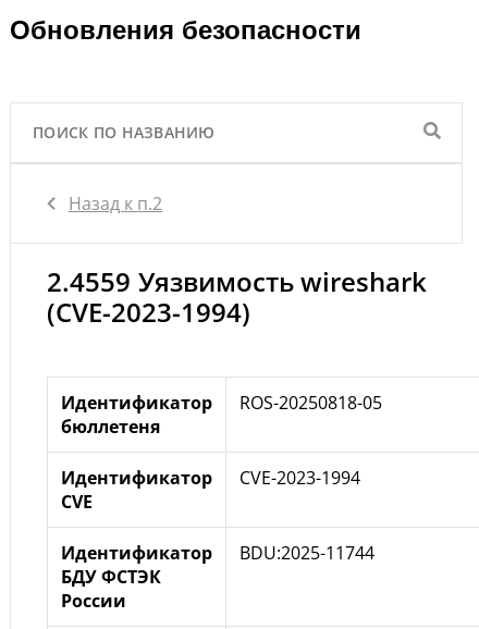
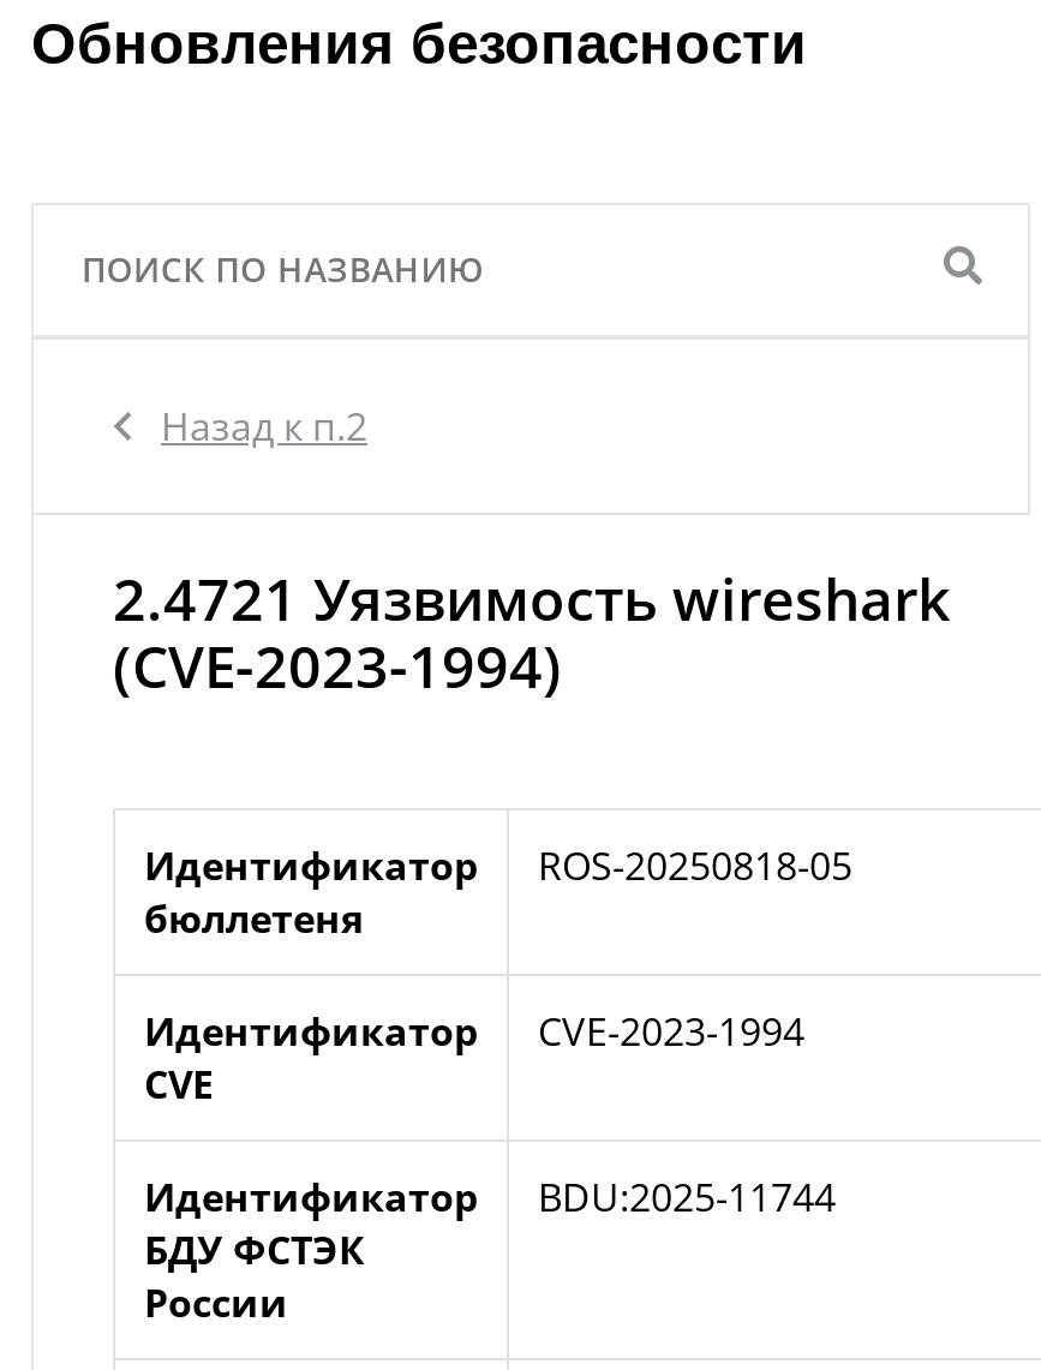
[47,263,427,299] 2.4559 Уязвимость wireshark -> [113,558,951,637] 2.4721 Уязвимость wireshark

